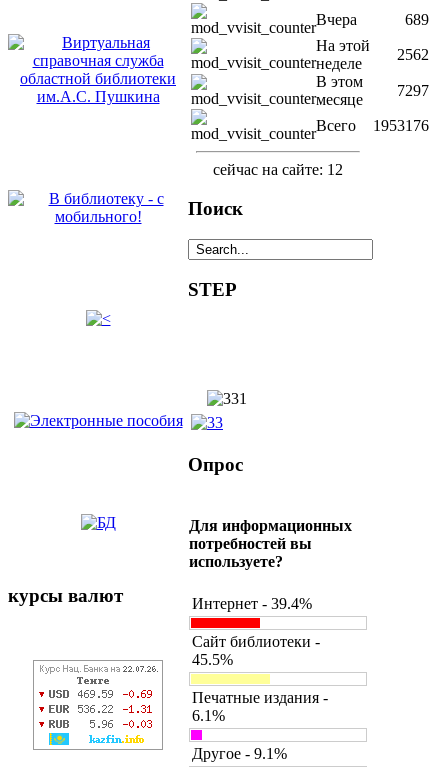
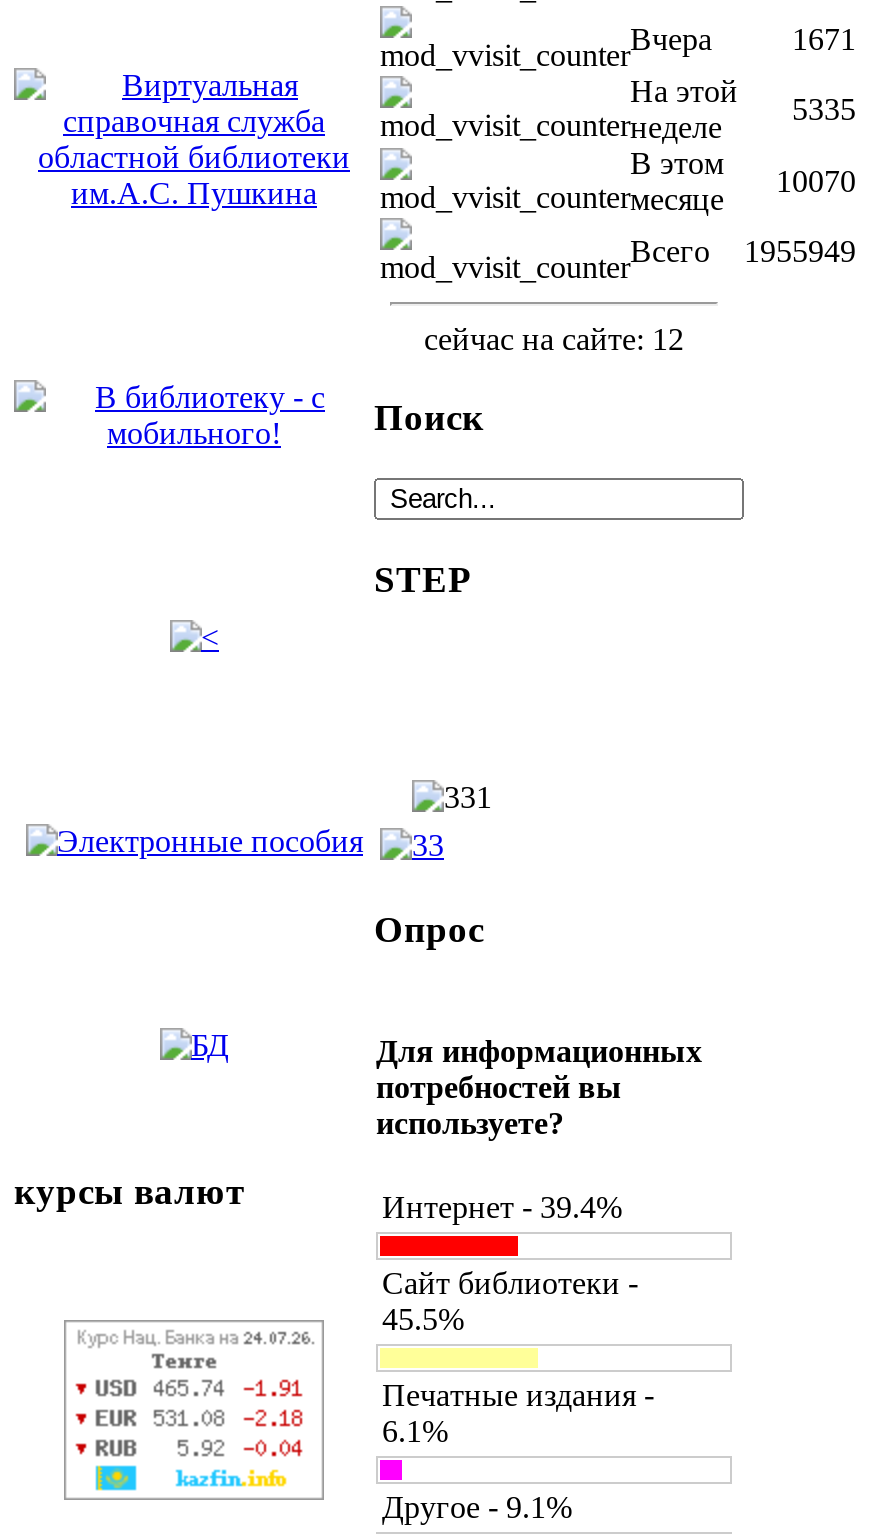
[405,11,429,28] 689 -> [792,23,856,57] 1671
[397,46,429,63] 2562 -> [792,93,856,127] 5335
[397,82,429,99] 7297 -> [776,165,856,199] 10070
[316,117,429,134] Всего 1953176 -> [630,235,856,269] Всего 1955949

